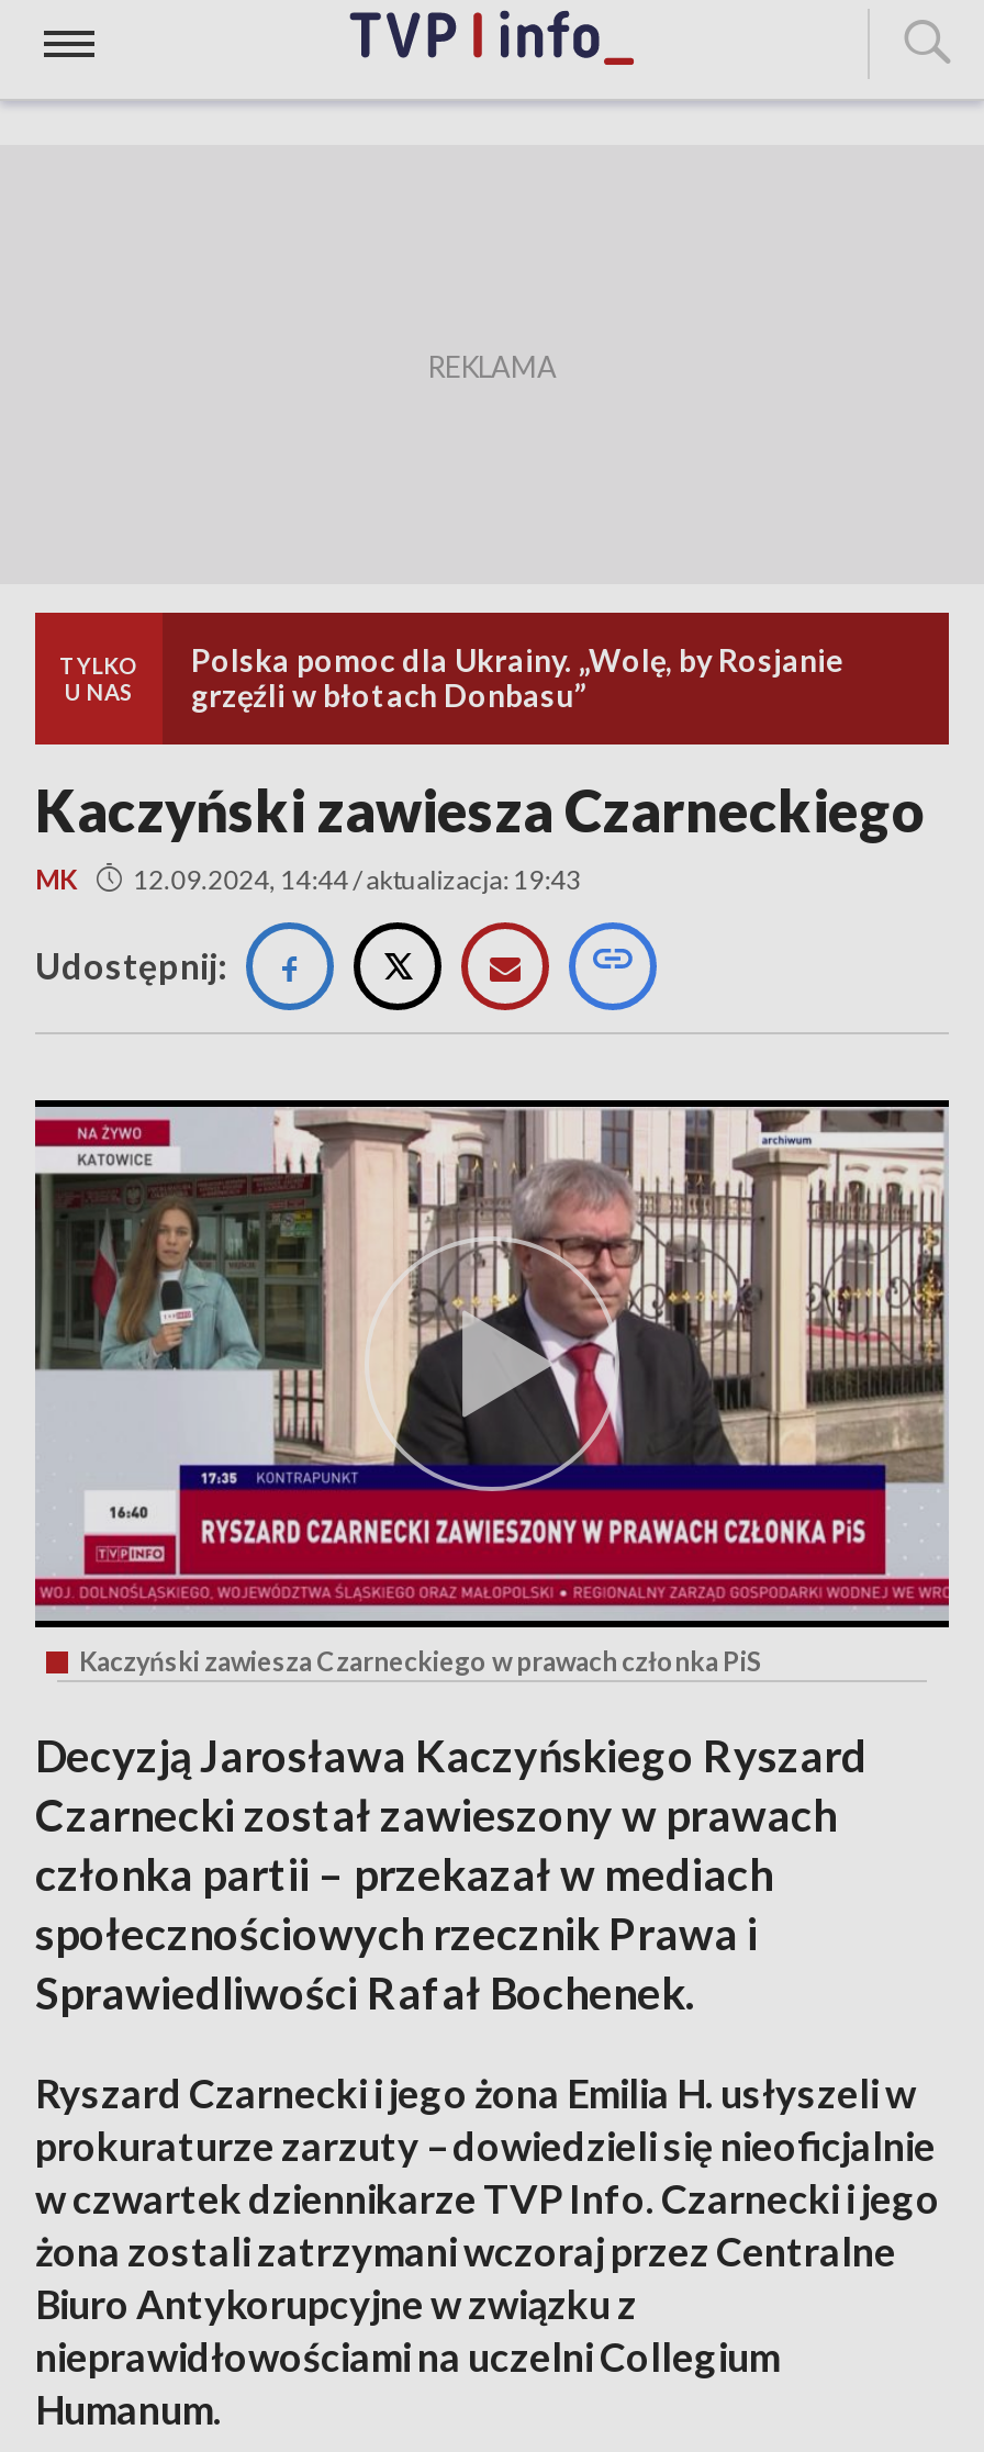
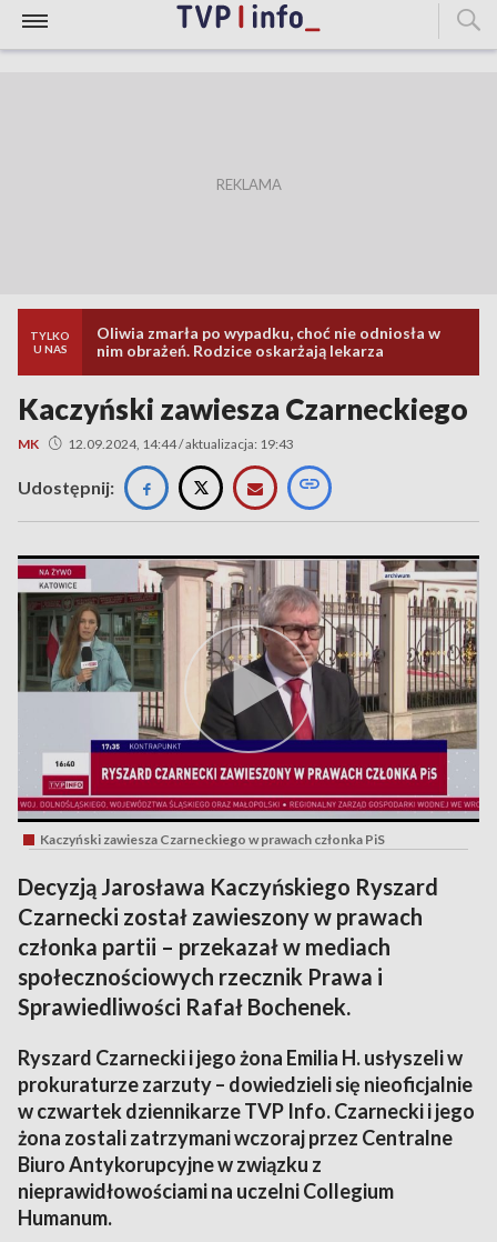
[191,641,843,714] Polska pomoc dla Ukrainy. „Wolę, by Rosjanie | grzęźli w błotach Donbasu” -> [97,323,440,360] Oliwia zmarła po wypadku, choć nie odniosła w | nim obrażeń. Rodzice oskarżają lekarza

